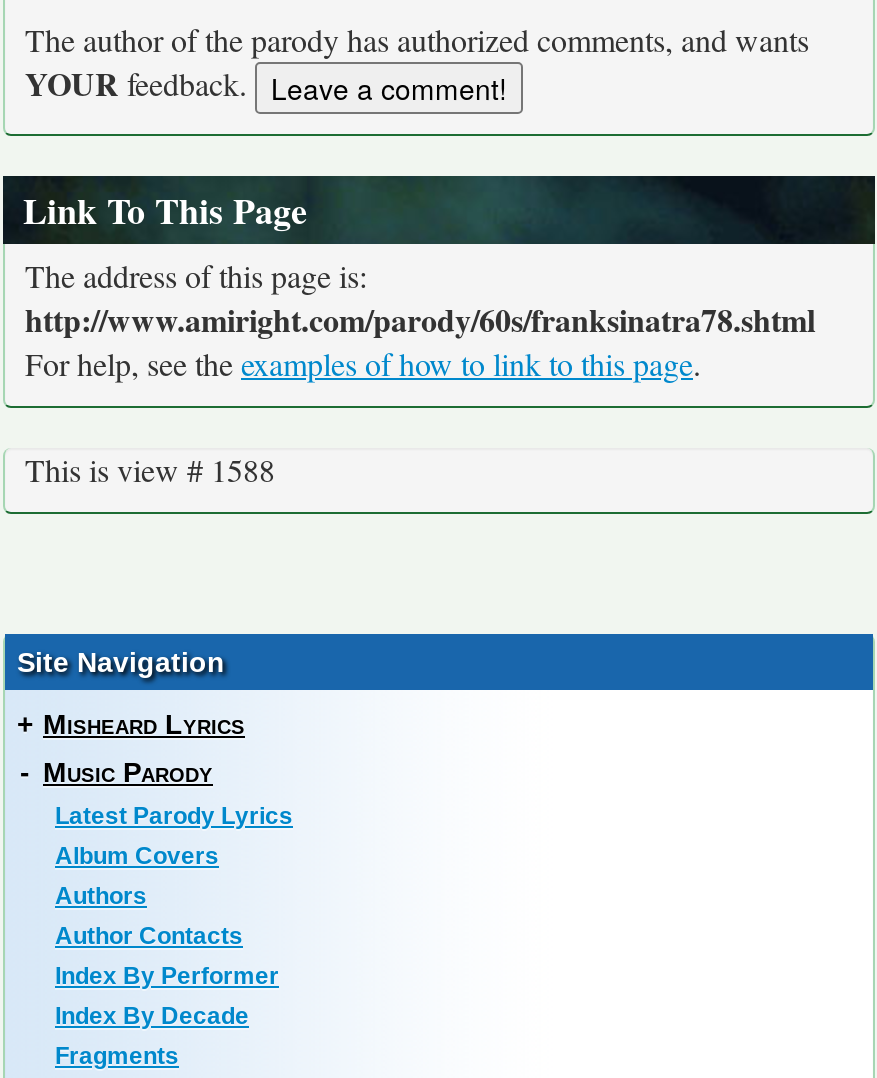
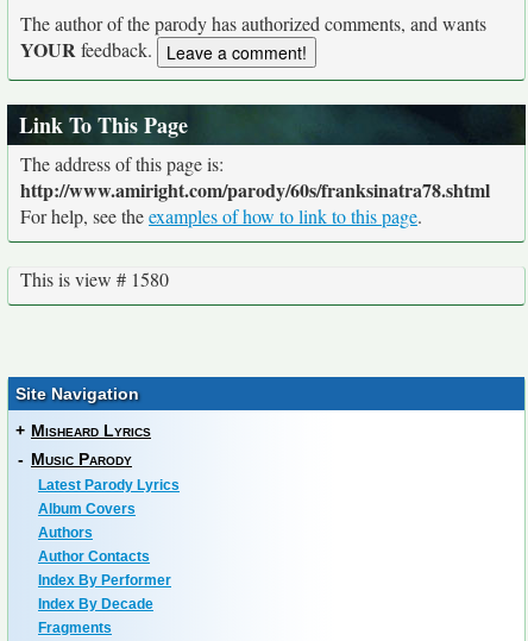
[25,449,275,491] This is view # 1588 -> [20,267,169,292] This is view # 1580

